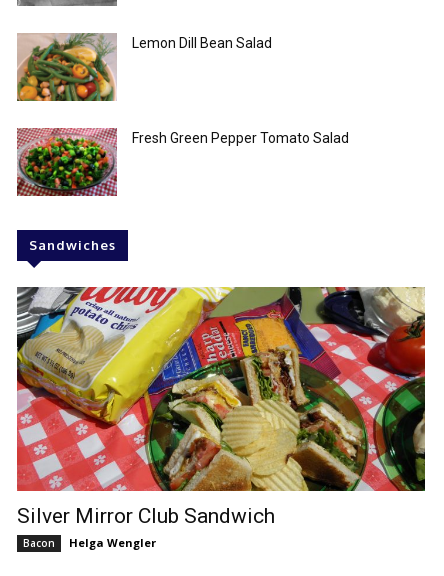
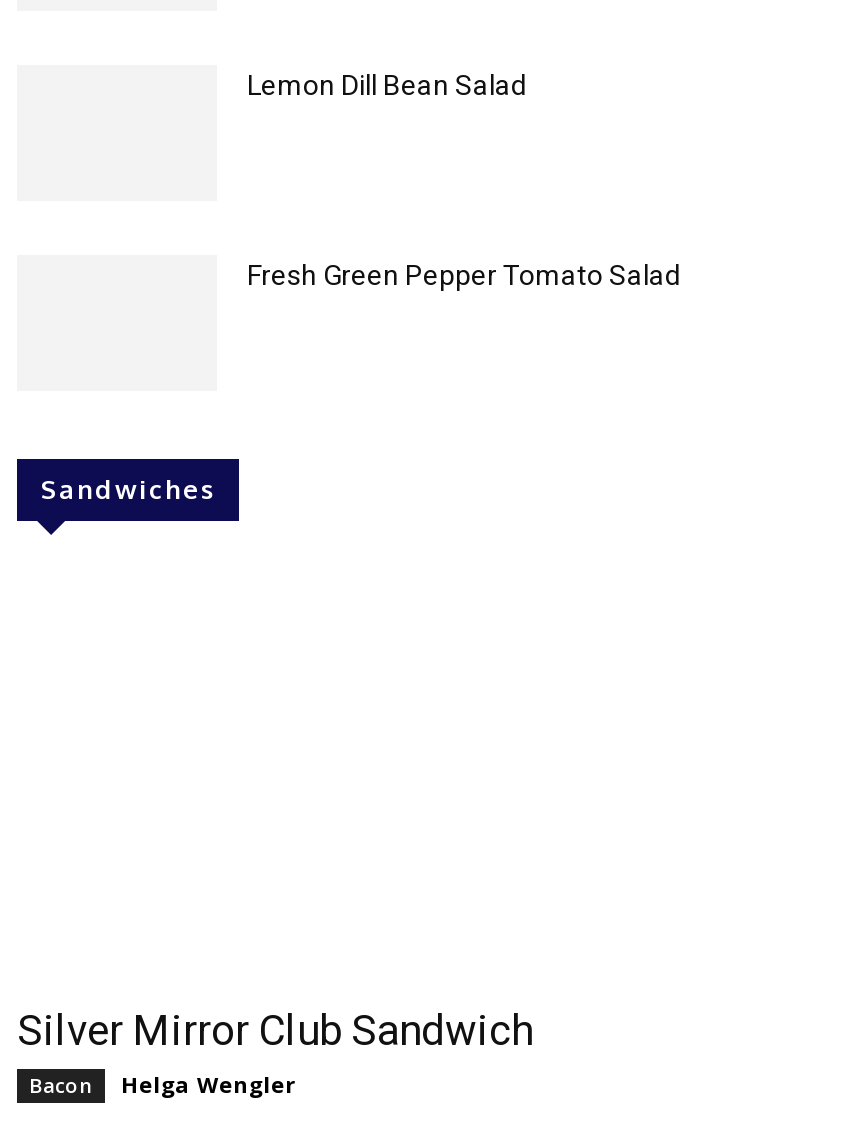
[16,32,117,102] [image] -> none
[16,127,118,197] [image] -> none
[16,286,426,492] [image] -> none

